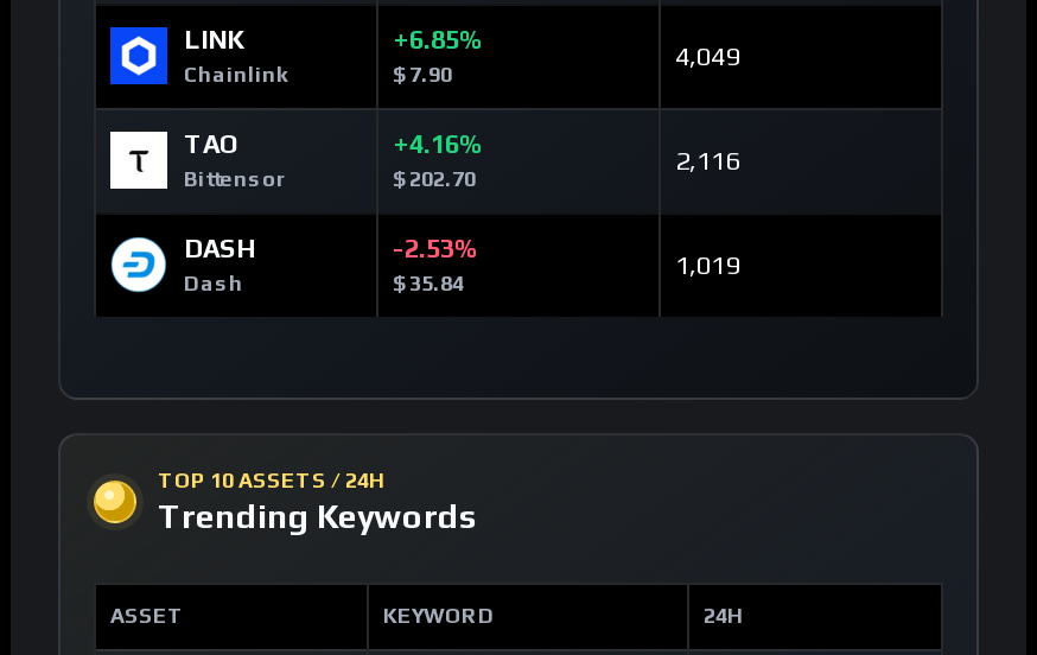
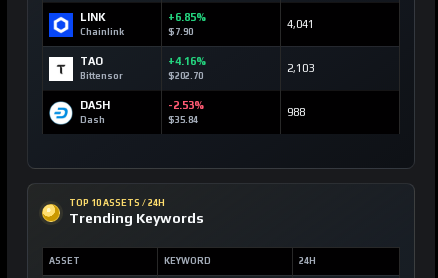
[675,41,739,70] 4,049 -> [287,18,314,30] 4,041
[675,146,739,174] 2,116 -> [287,62,314,74] 2,103
[675,250,739,279] 1,019 -> [287,106,305,118] 988

